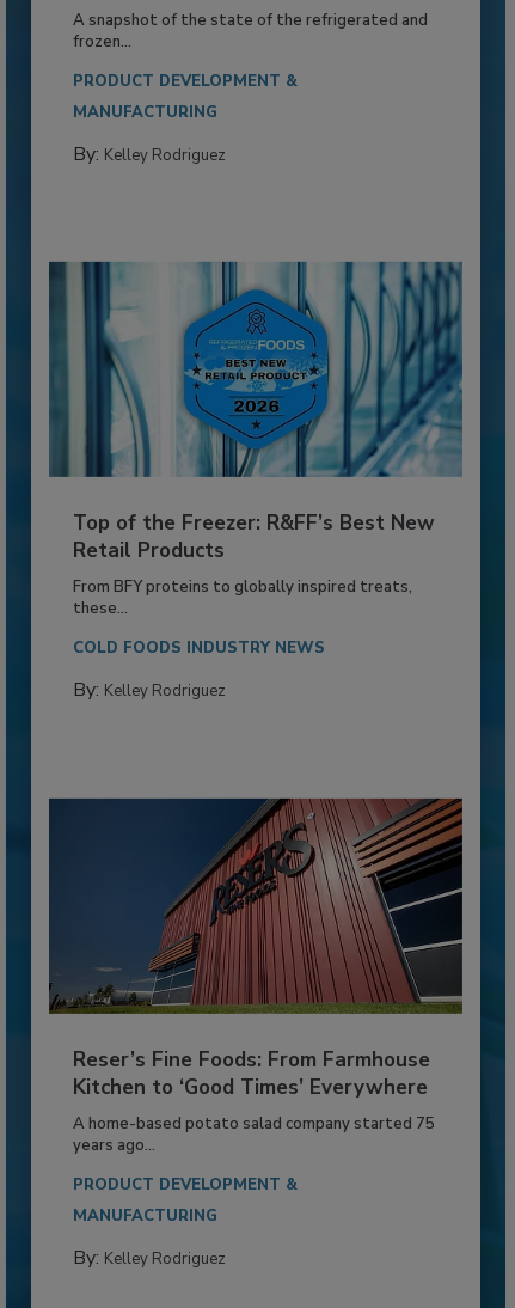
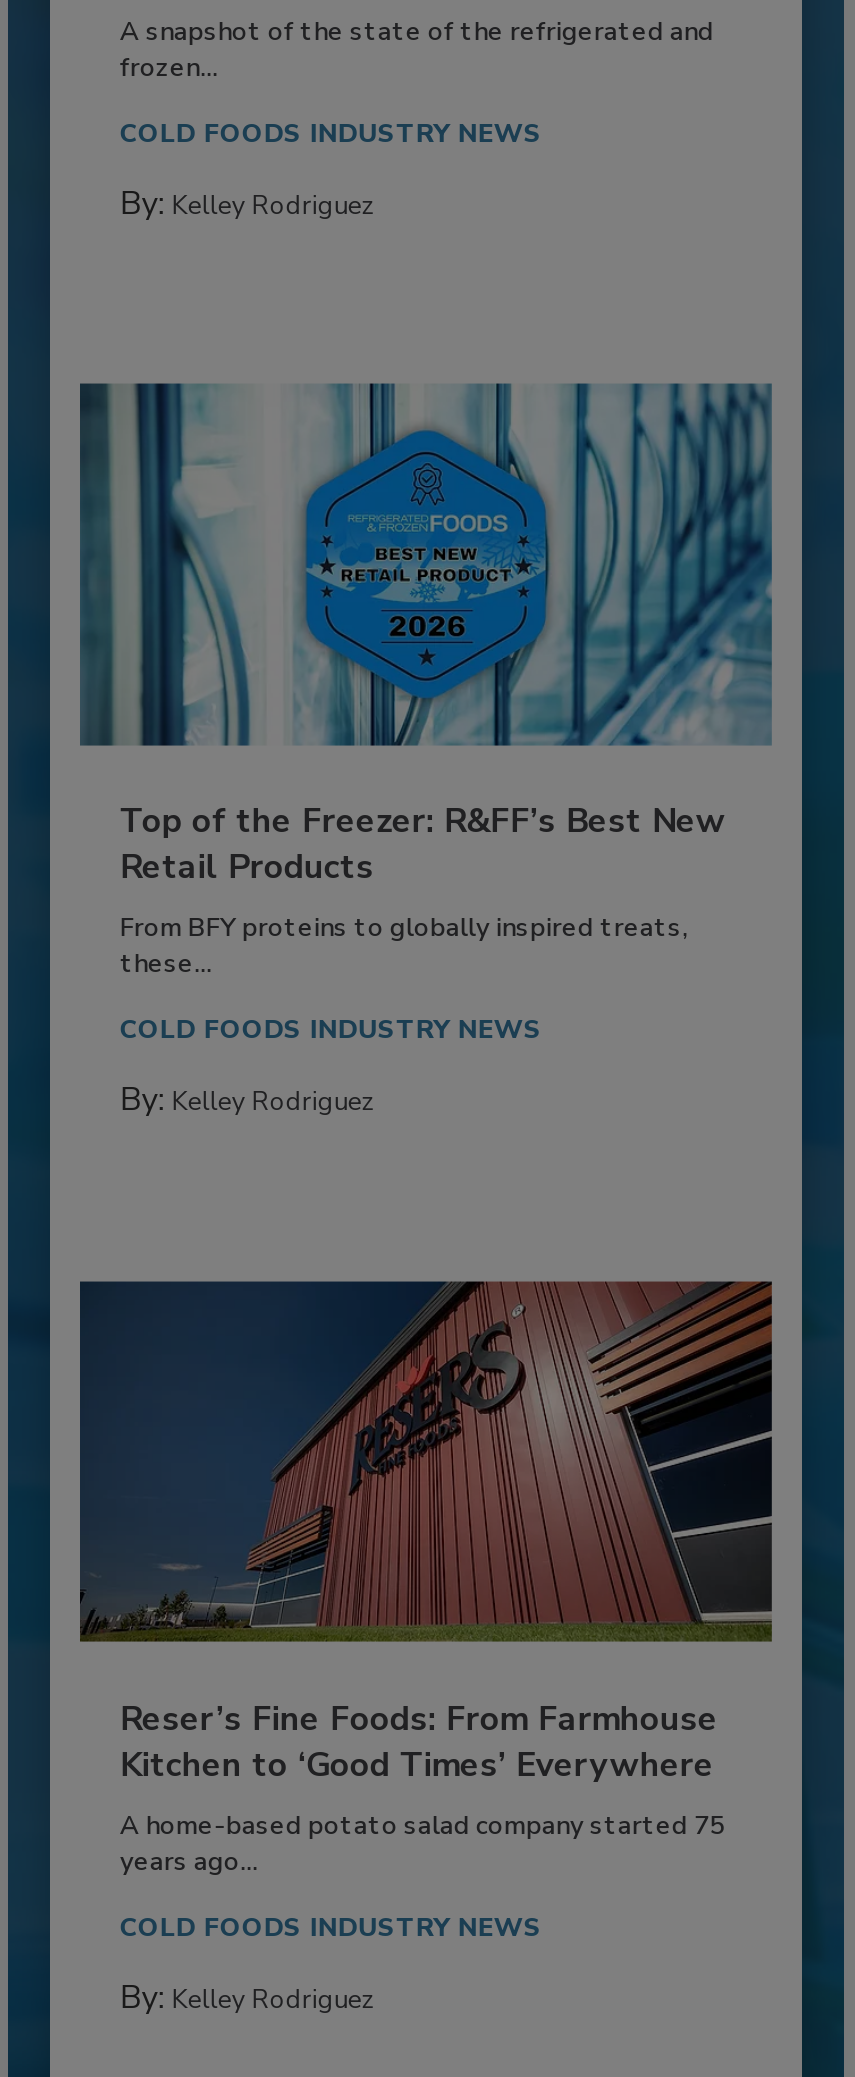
[73,70,297,123] PRODUCT DEVELOPMENT & | MANUFACTURING -> [120,115,542,151] COLD FOODS INDUSTRY NEWS
[73,1174,297,1227] PRODUCT DEVELOPMENT & | MANUFACTURING -> [120,1910,542,1946] COLD FOODS INDUSTRY NEWS

